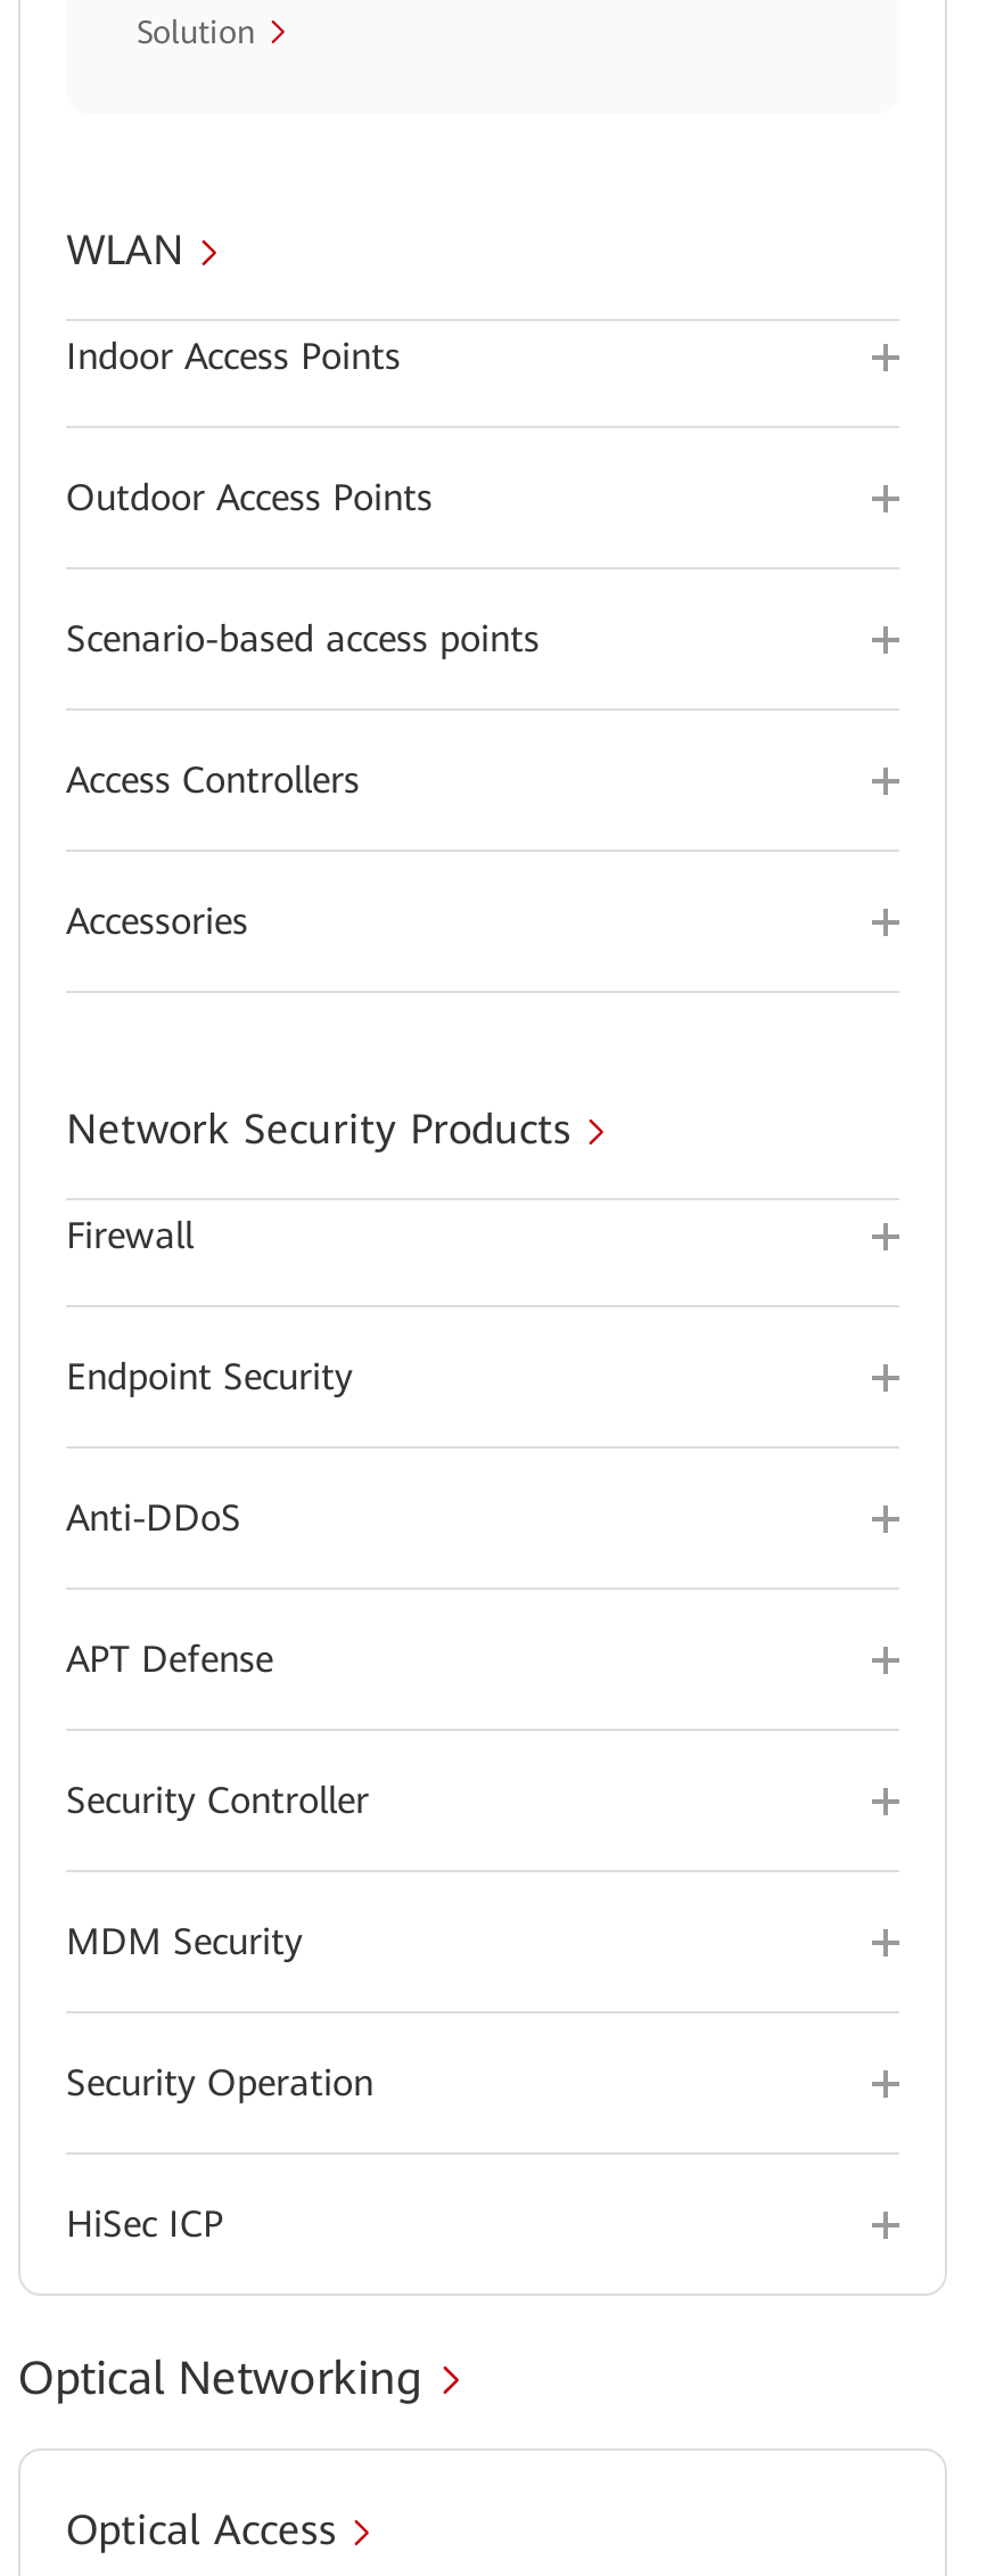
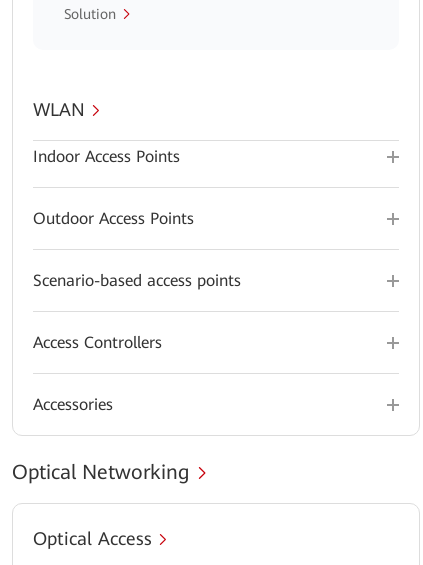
[66,1105,571,2246] Network Security Products | Firewall | Endpoint Security | Anti-DDoS | APT Defense | Security Controller | MDM Security | Security Operation | HiSec ICP -> none

